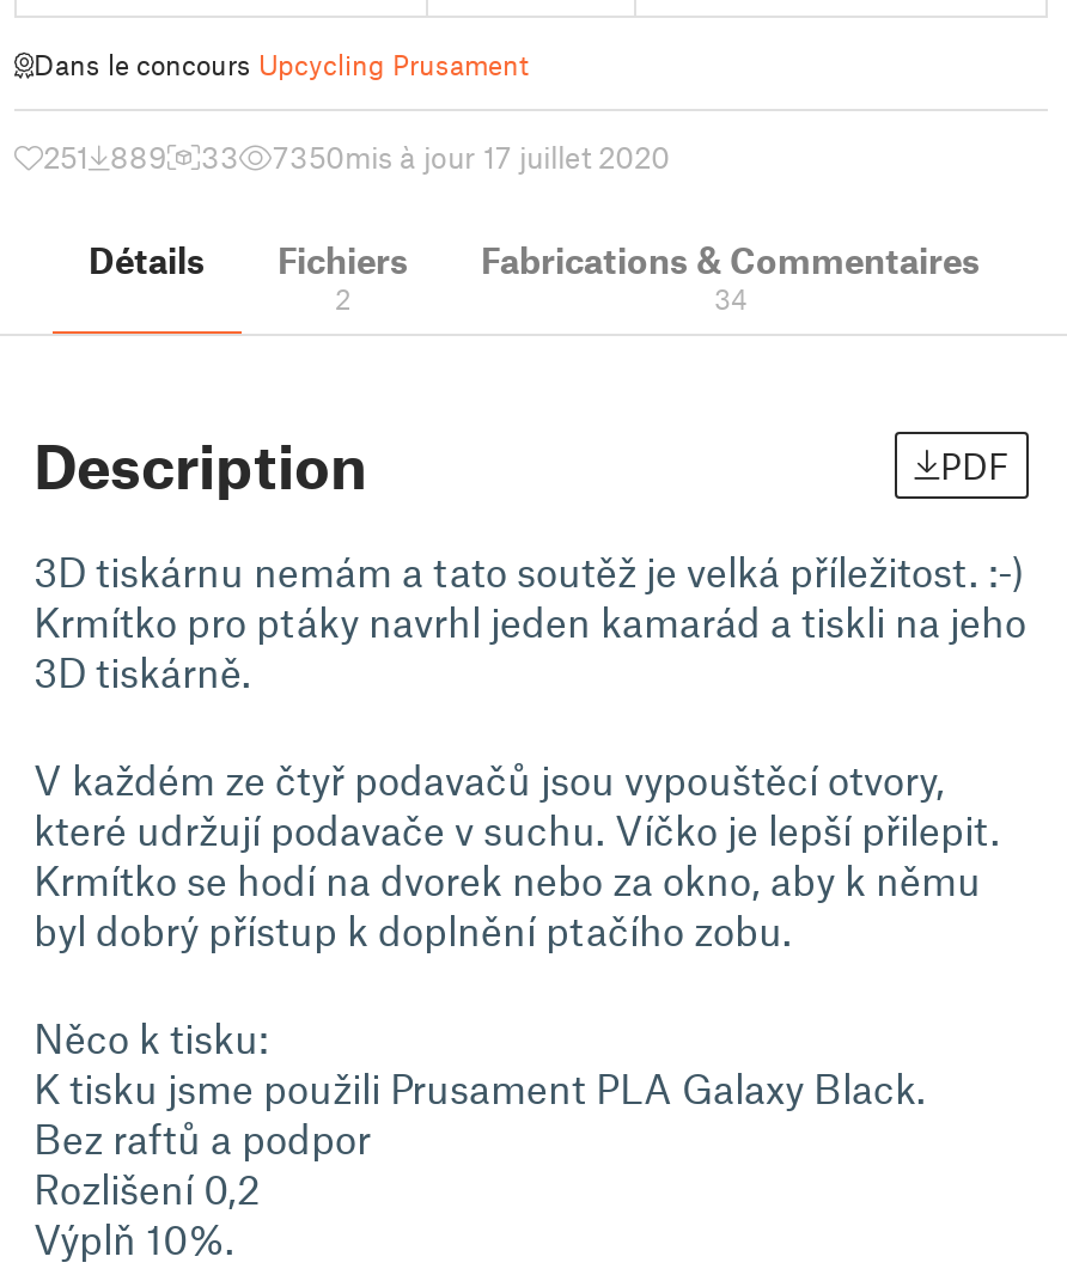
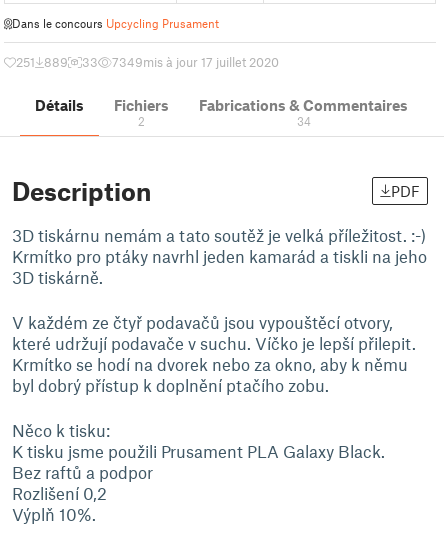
[273,138,670,176] 7350mis à jour 17 juillet 2020 -> [112,54,279,70] 7349mis à jour 17 juillet 2020

